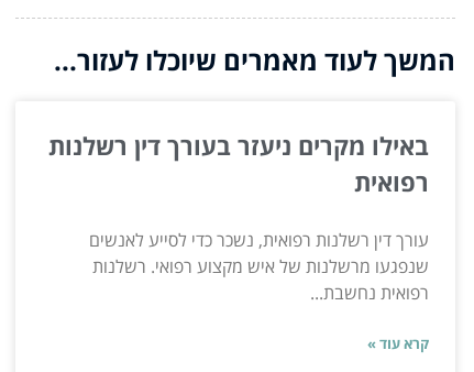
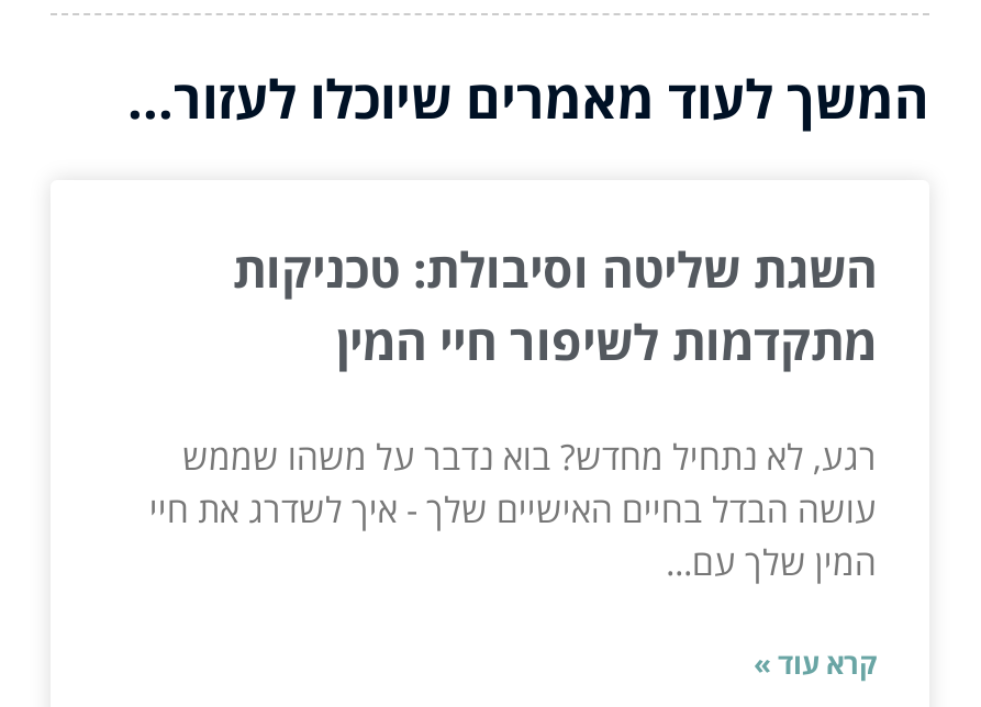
[48,129,429,198] באילו מקרים ניעזר בעורך דין רשלנות | רפואית -> [233,234,877,373] השגת שליטה וסיבולת: טכניקות | מתקדמות לשיפור חיי המין
[89,228,429,305] עורך דין רשלנות רפואית, נשכר כדי לסייע לאנשים | שנפגעו מרשלנות של איש מקצוע רפואי. רשלנות | רפואית נחשבת... -> [149,432,877,586] רגע, לא נתחיל מחדש? בוא נדבר על משהו שממש | עושה הבדל בחיים האישיים שלך - איך לשדרג את חיי | המין שלך עם...

